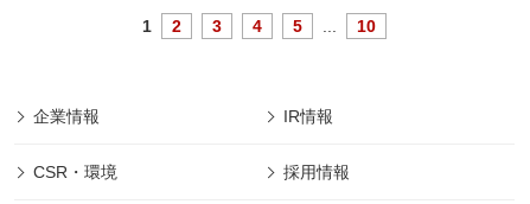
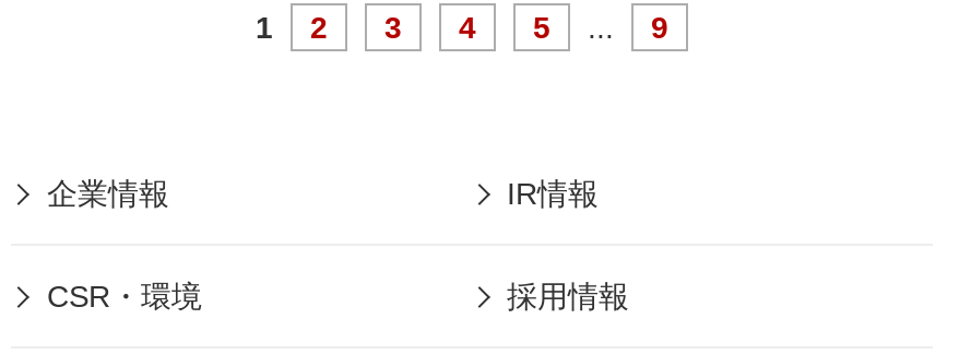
[357,17,376,36] 10 -> [651,10,668,45] 9

